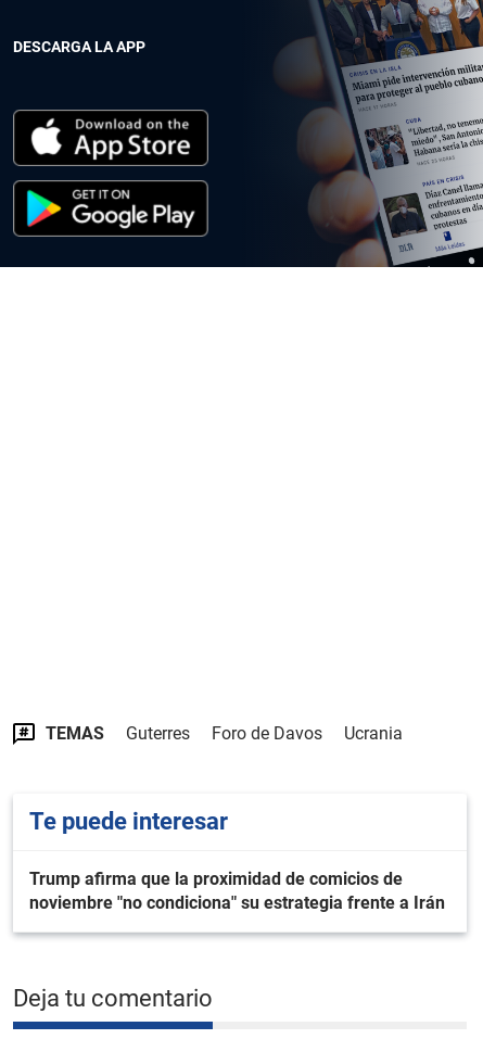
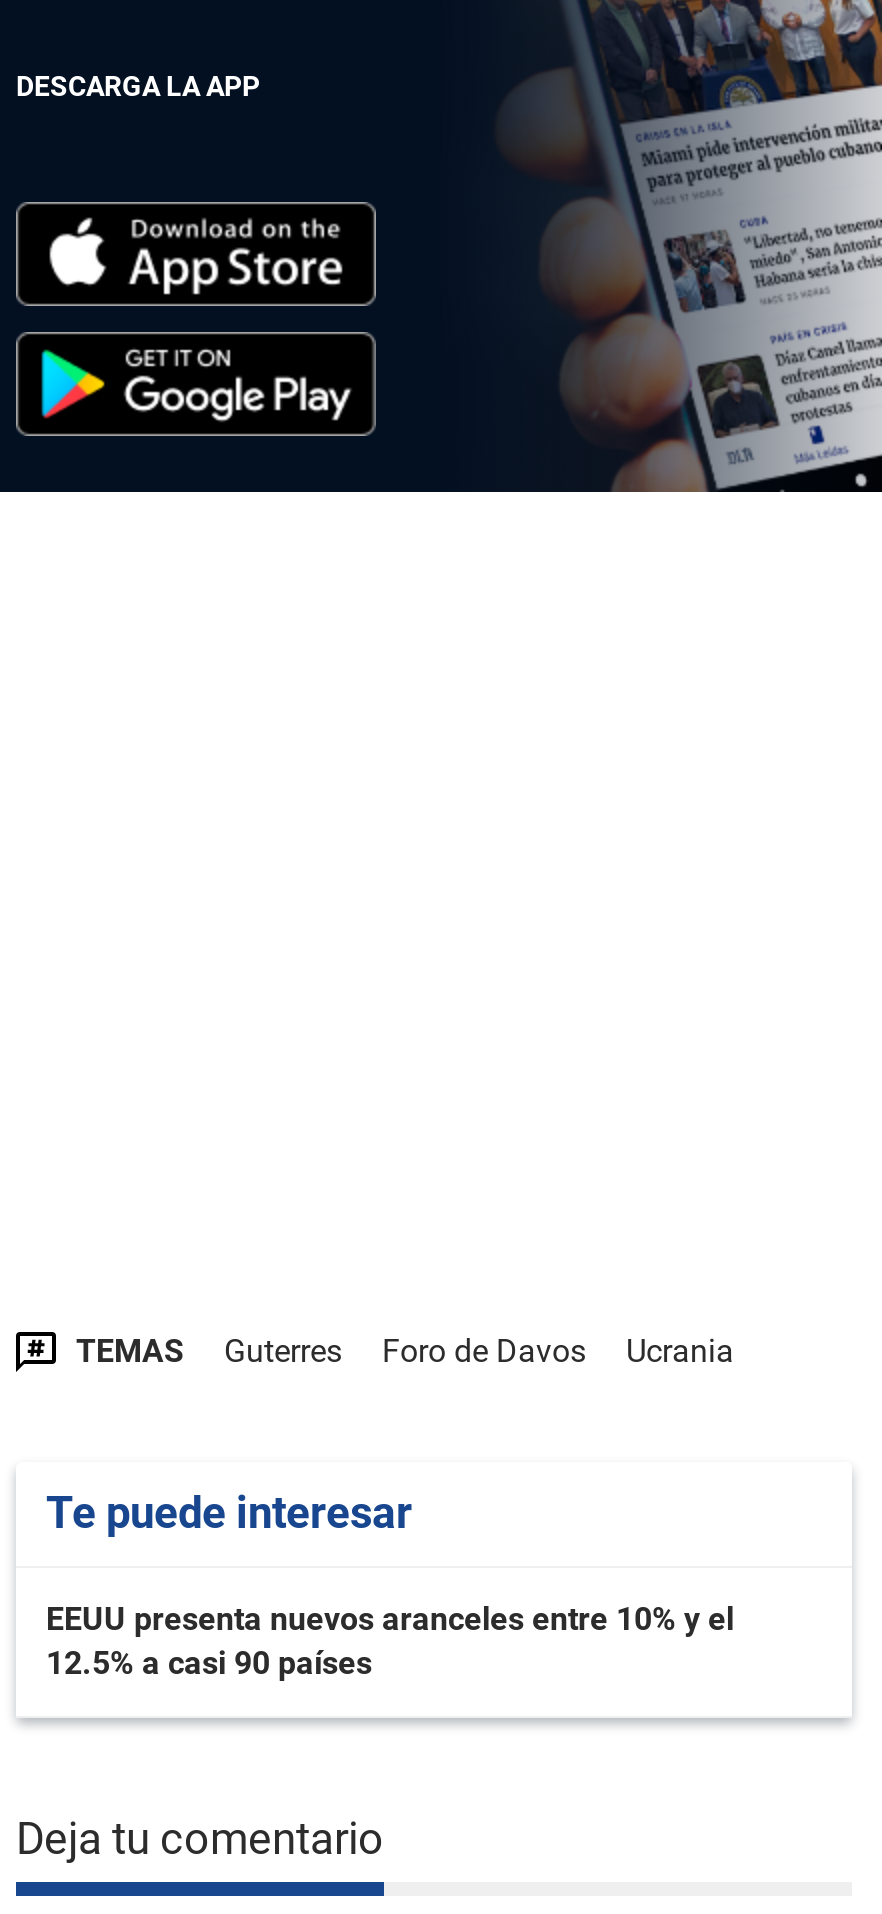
[29,869,445,913] Trump afirma que la proximidad de comicios de | noviembre "no condiciona" su estrategia frente a Irán -> [46,1600,734,1682] EEUU presenta nuevos aranceles entre 10% y el | 12.5% a casi 90 países

